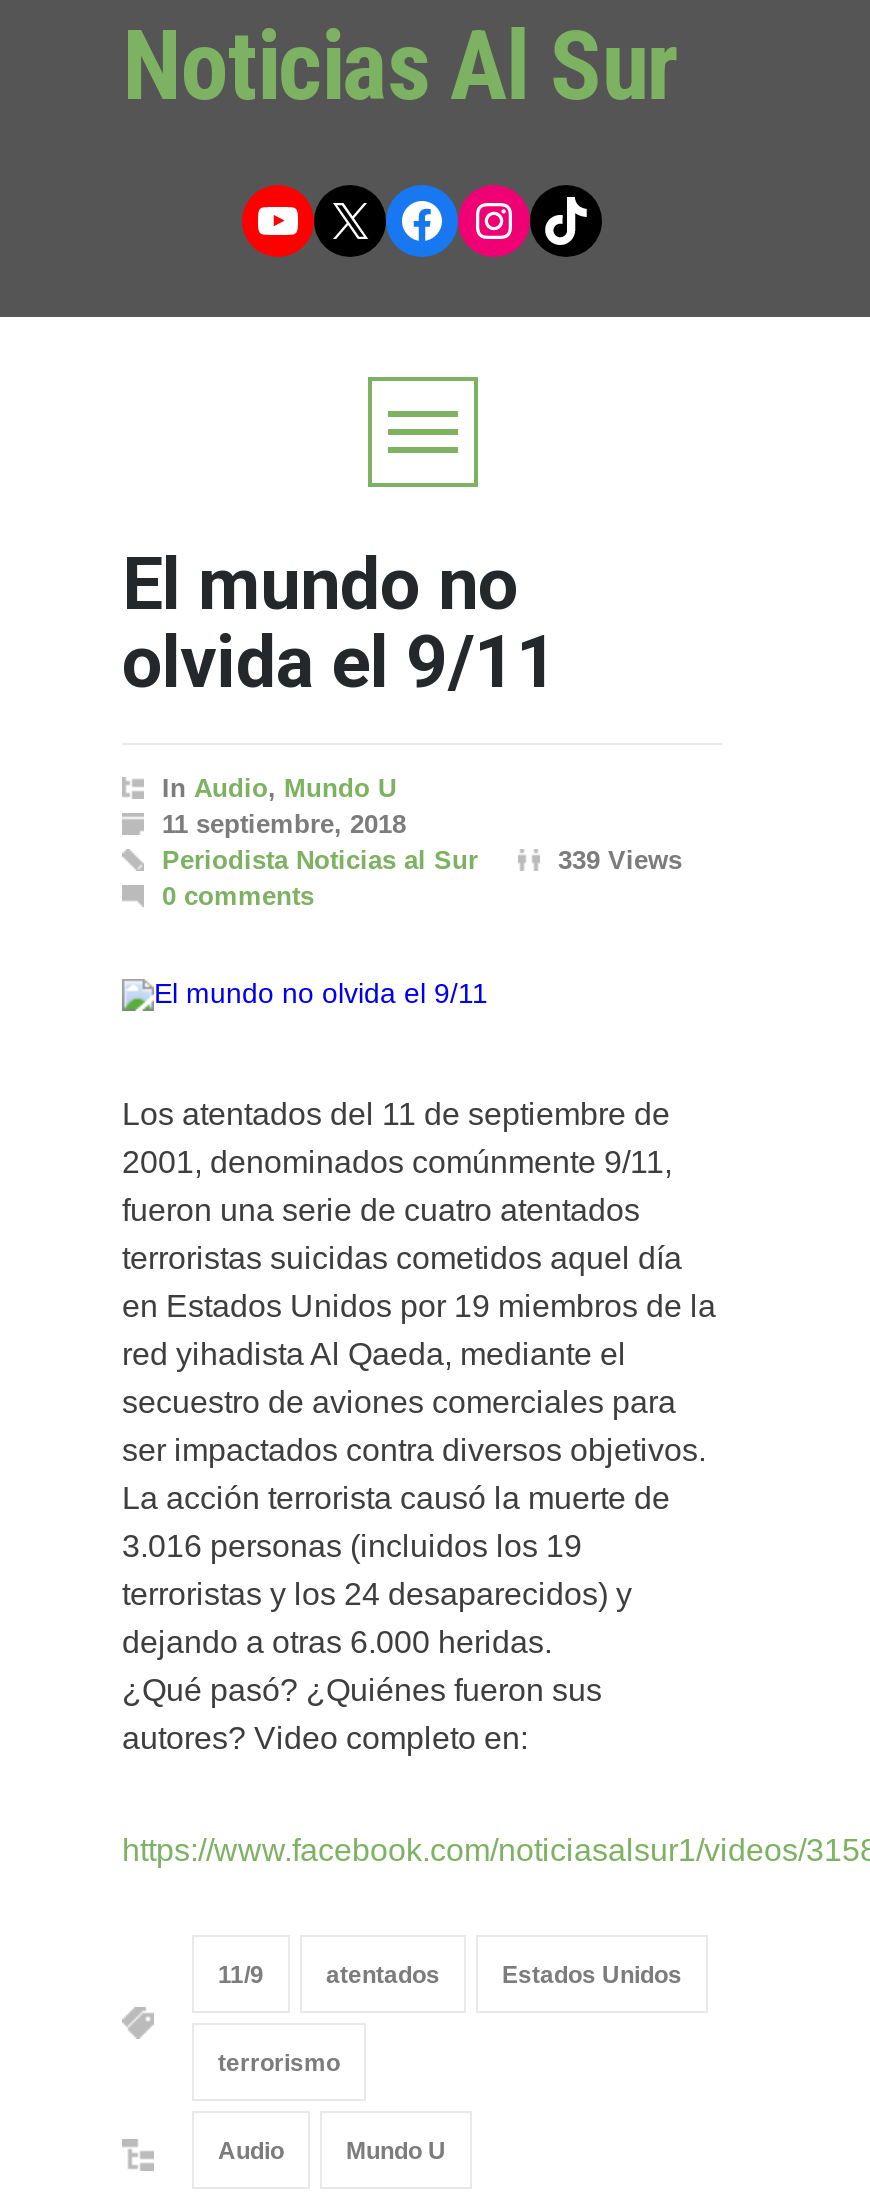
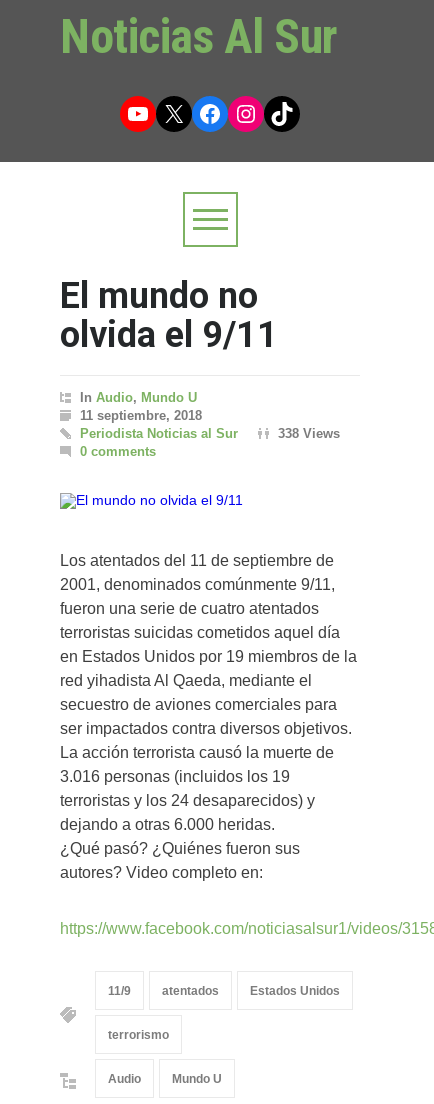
[558,845,682,875] 339 Views -> [278,426,340,441] 338 Views

